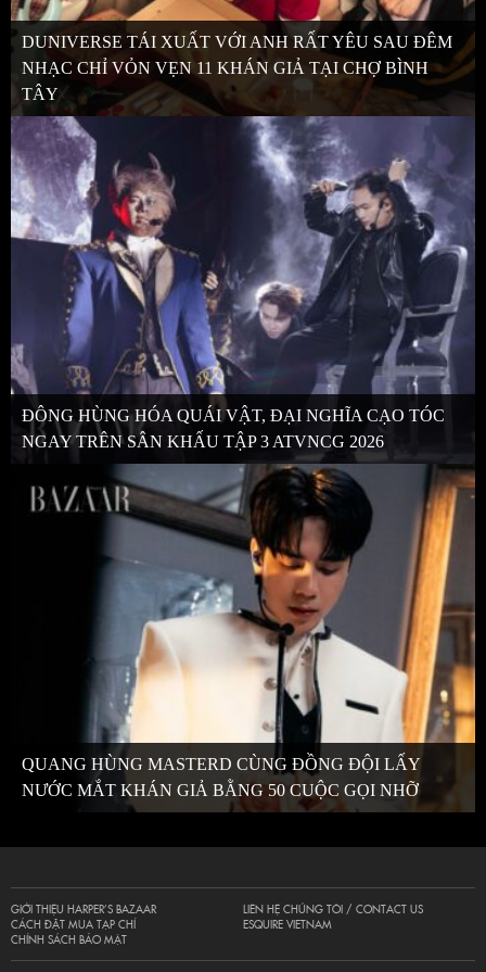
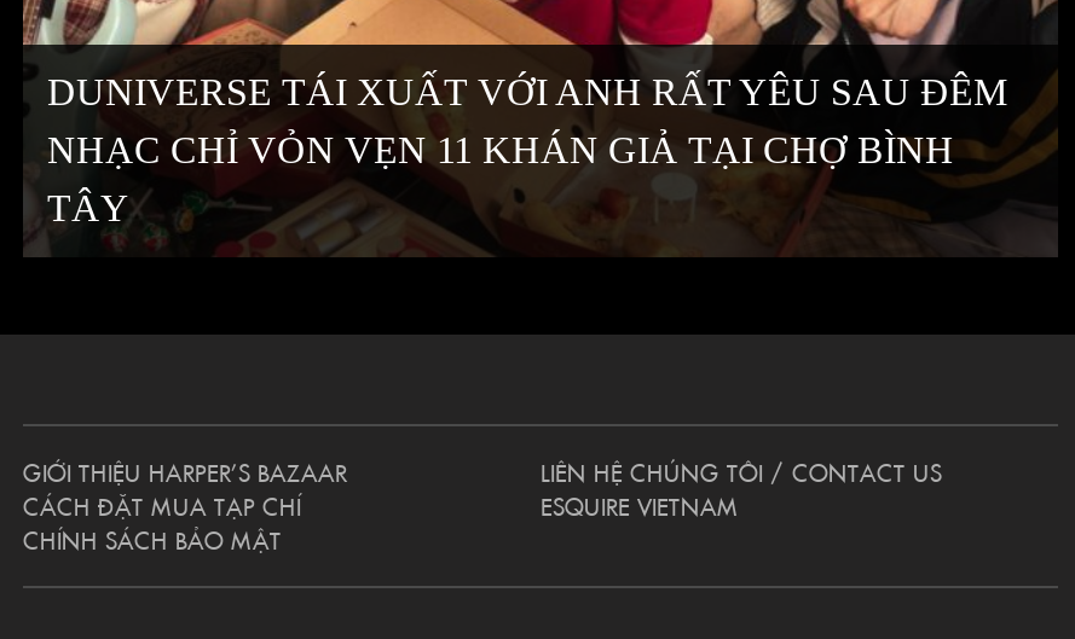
[11,115,475,451] [image] | ĐÔNG HÙNG HÓA QUÁI VẬT, ĐẠI NGHĨA CẠO TÓC | NGAY TRÊN SÂN KHẤU TẬP 3 ATVNCG 2026 -> none
[11,459,476,799] [image] | QUANG HÙNG MASTERD CÙNG ĐỒNG ĐỘI LẤY | NƯỚC MẮT KHÁN GIẢ BẰNG 50 CUỘC GỌI NHỠ -> none

